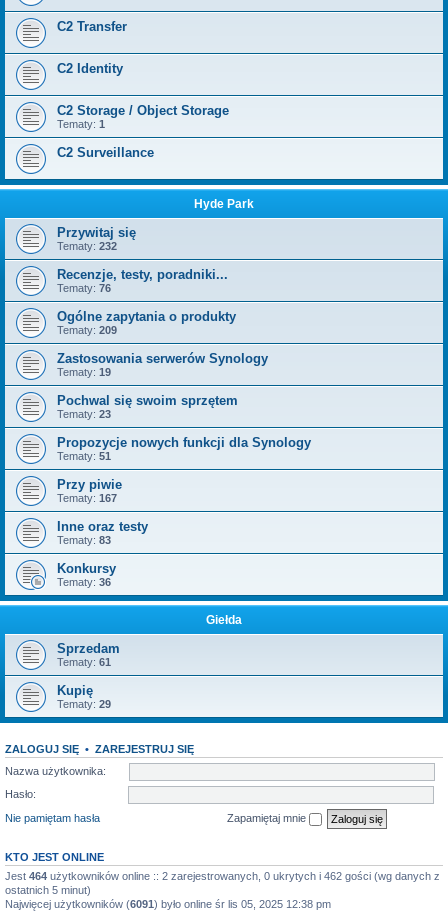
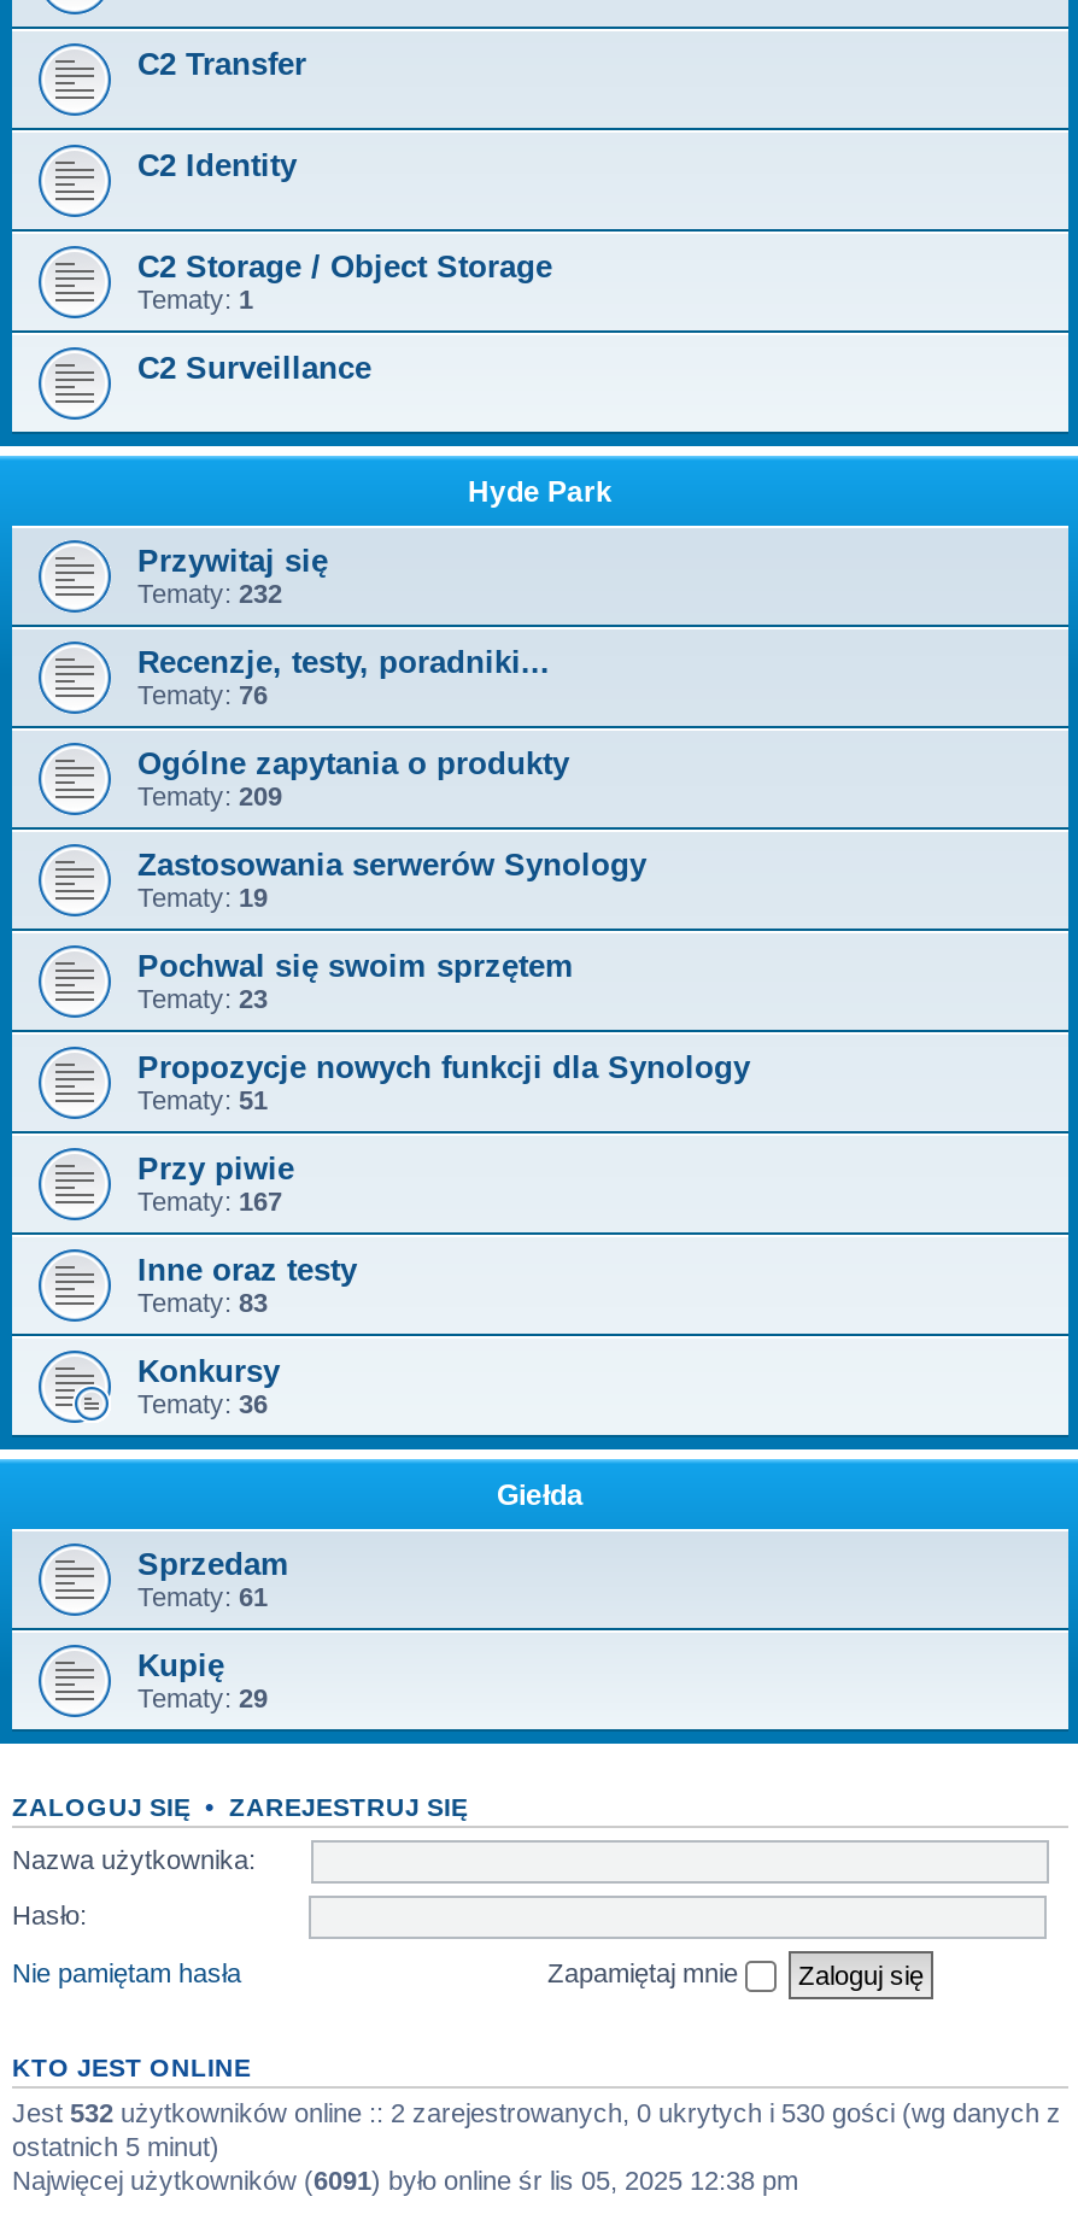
[5,869,440,881] Jest 464 użytkowników online :: 2 zarejestrowanych, 0 ukrytych i 462 gości (wg danych z -> [12,2097,1061,2126] Jest 532 użytkowników online :: 2 zarejestrowanych, 0 ukrytych i 530 gości (wg danych z

